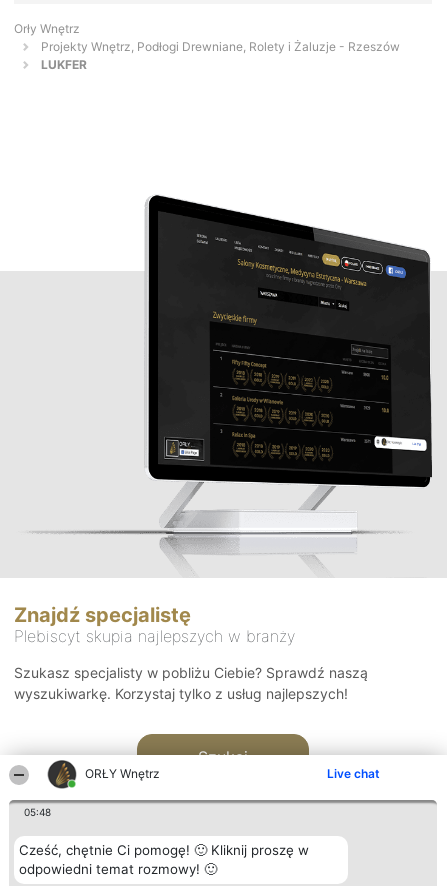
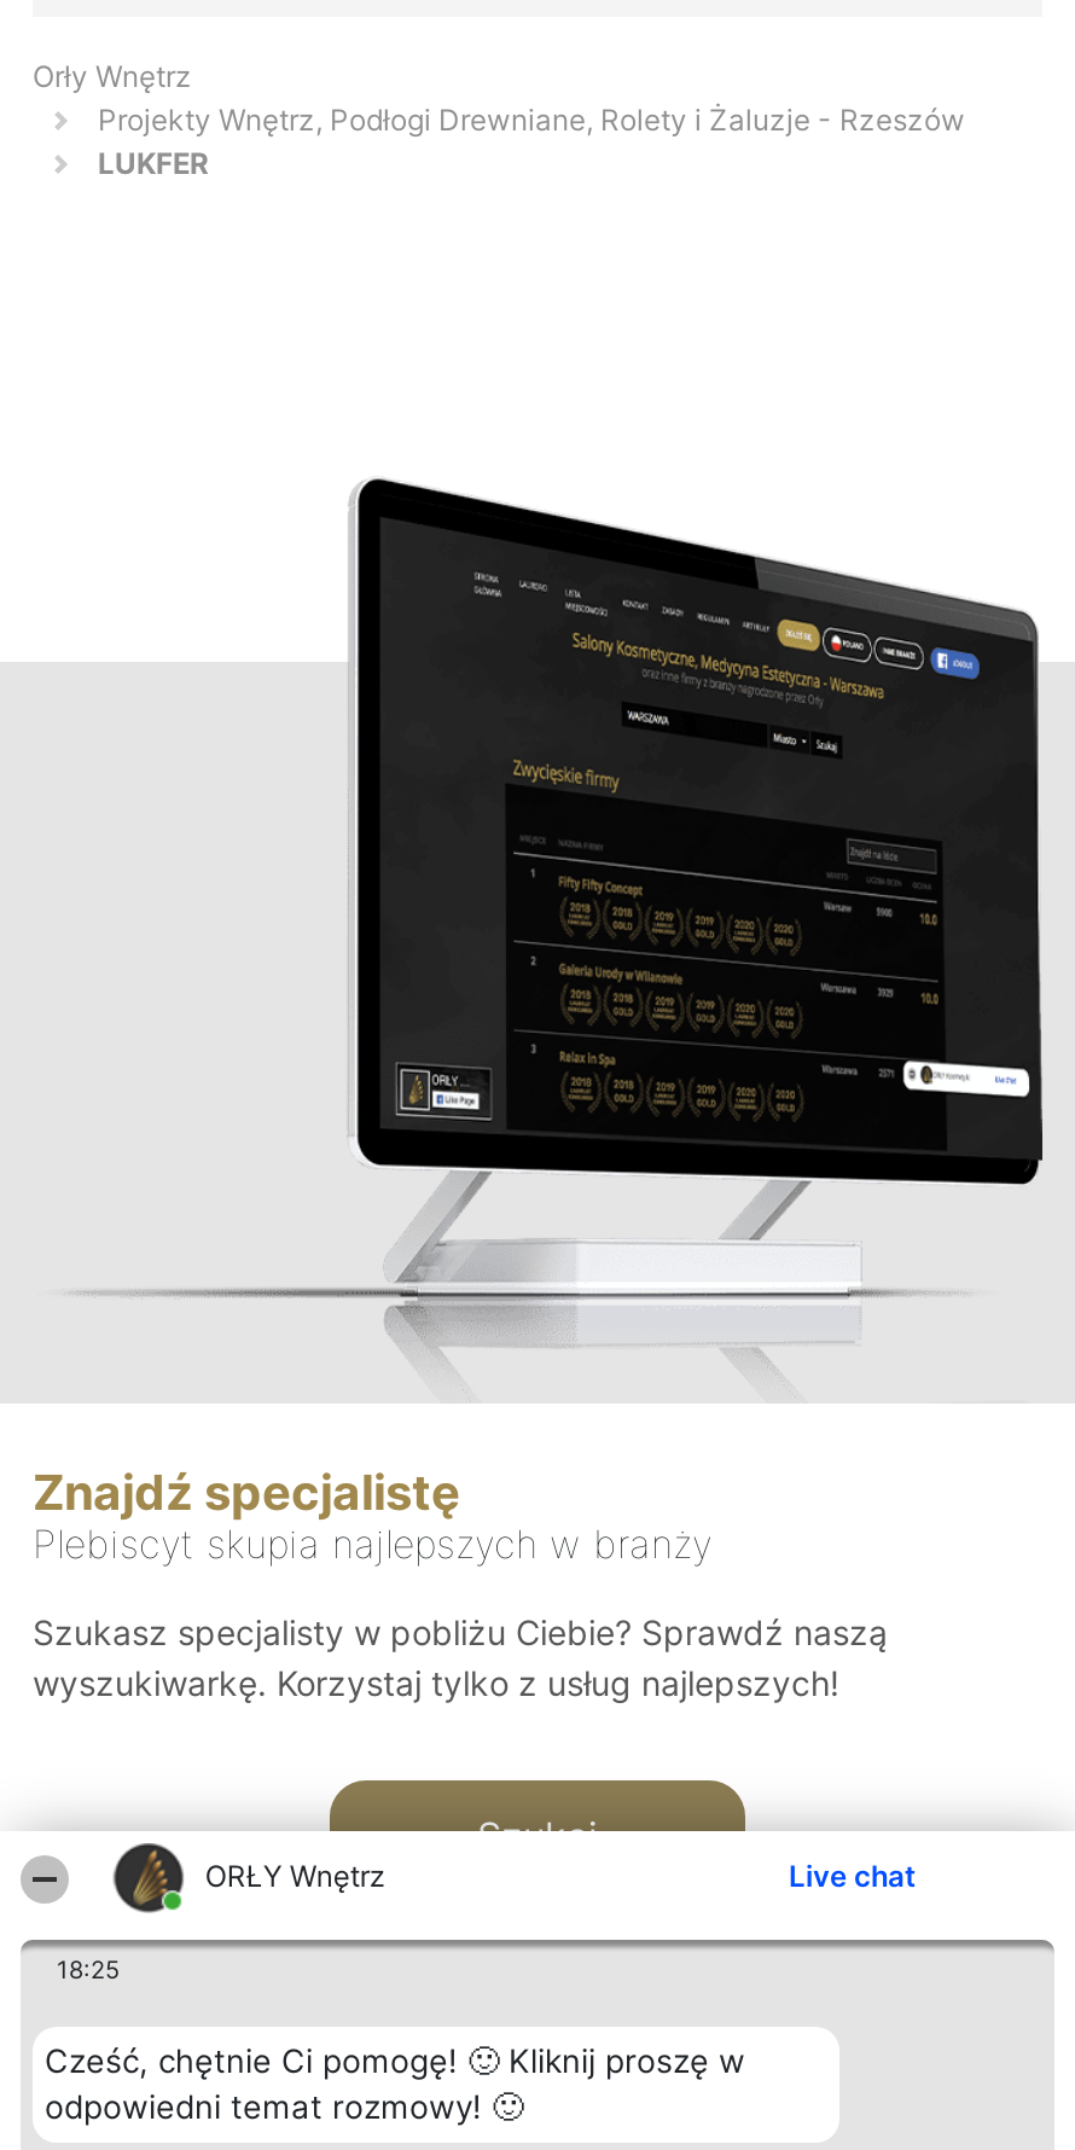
[24,806,51,818] 05:48 -> [57,1954,120,1983] 18:25

